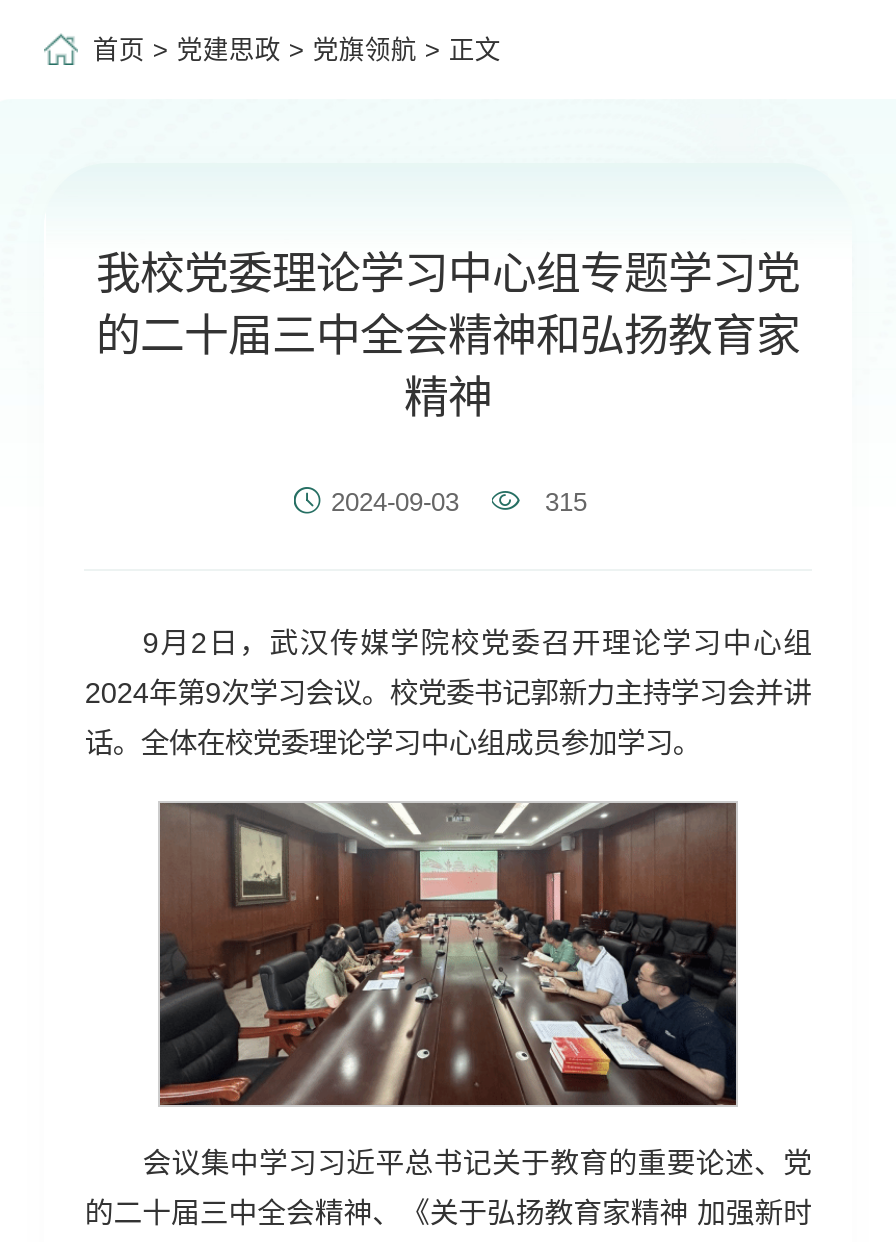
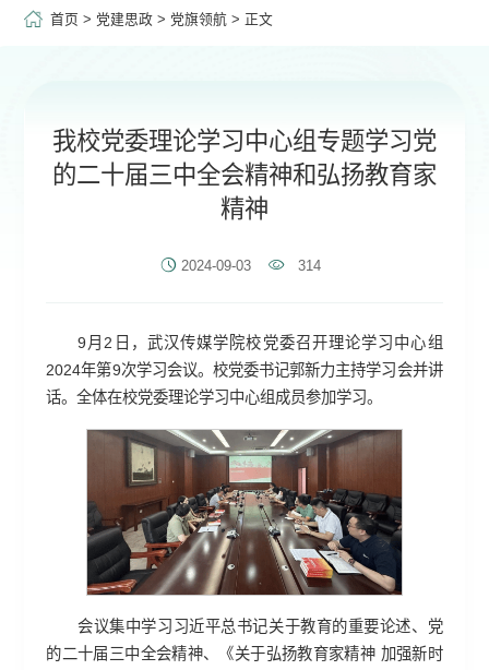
[545,487,587,517] 315 -> [297,257,320,274] 314

